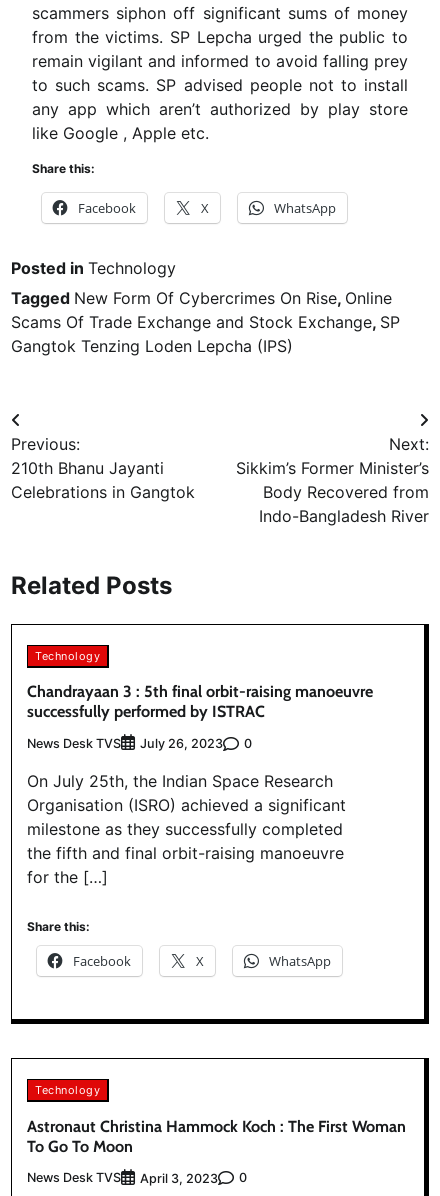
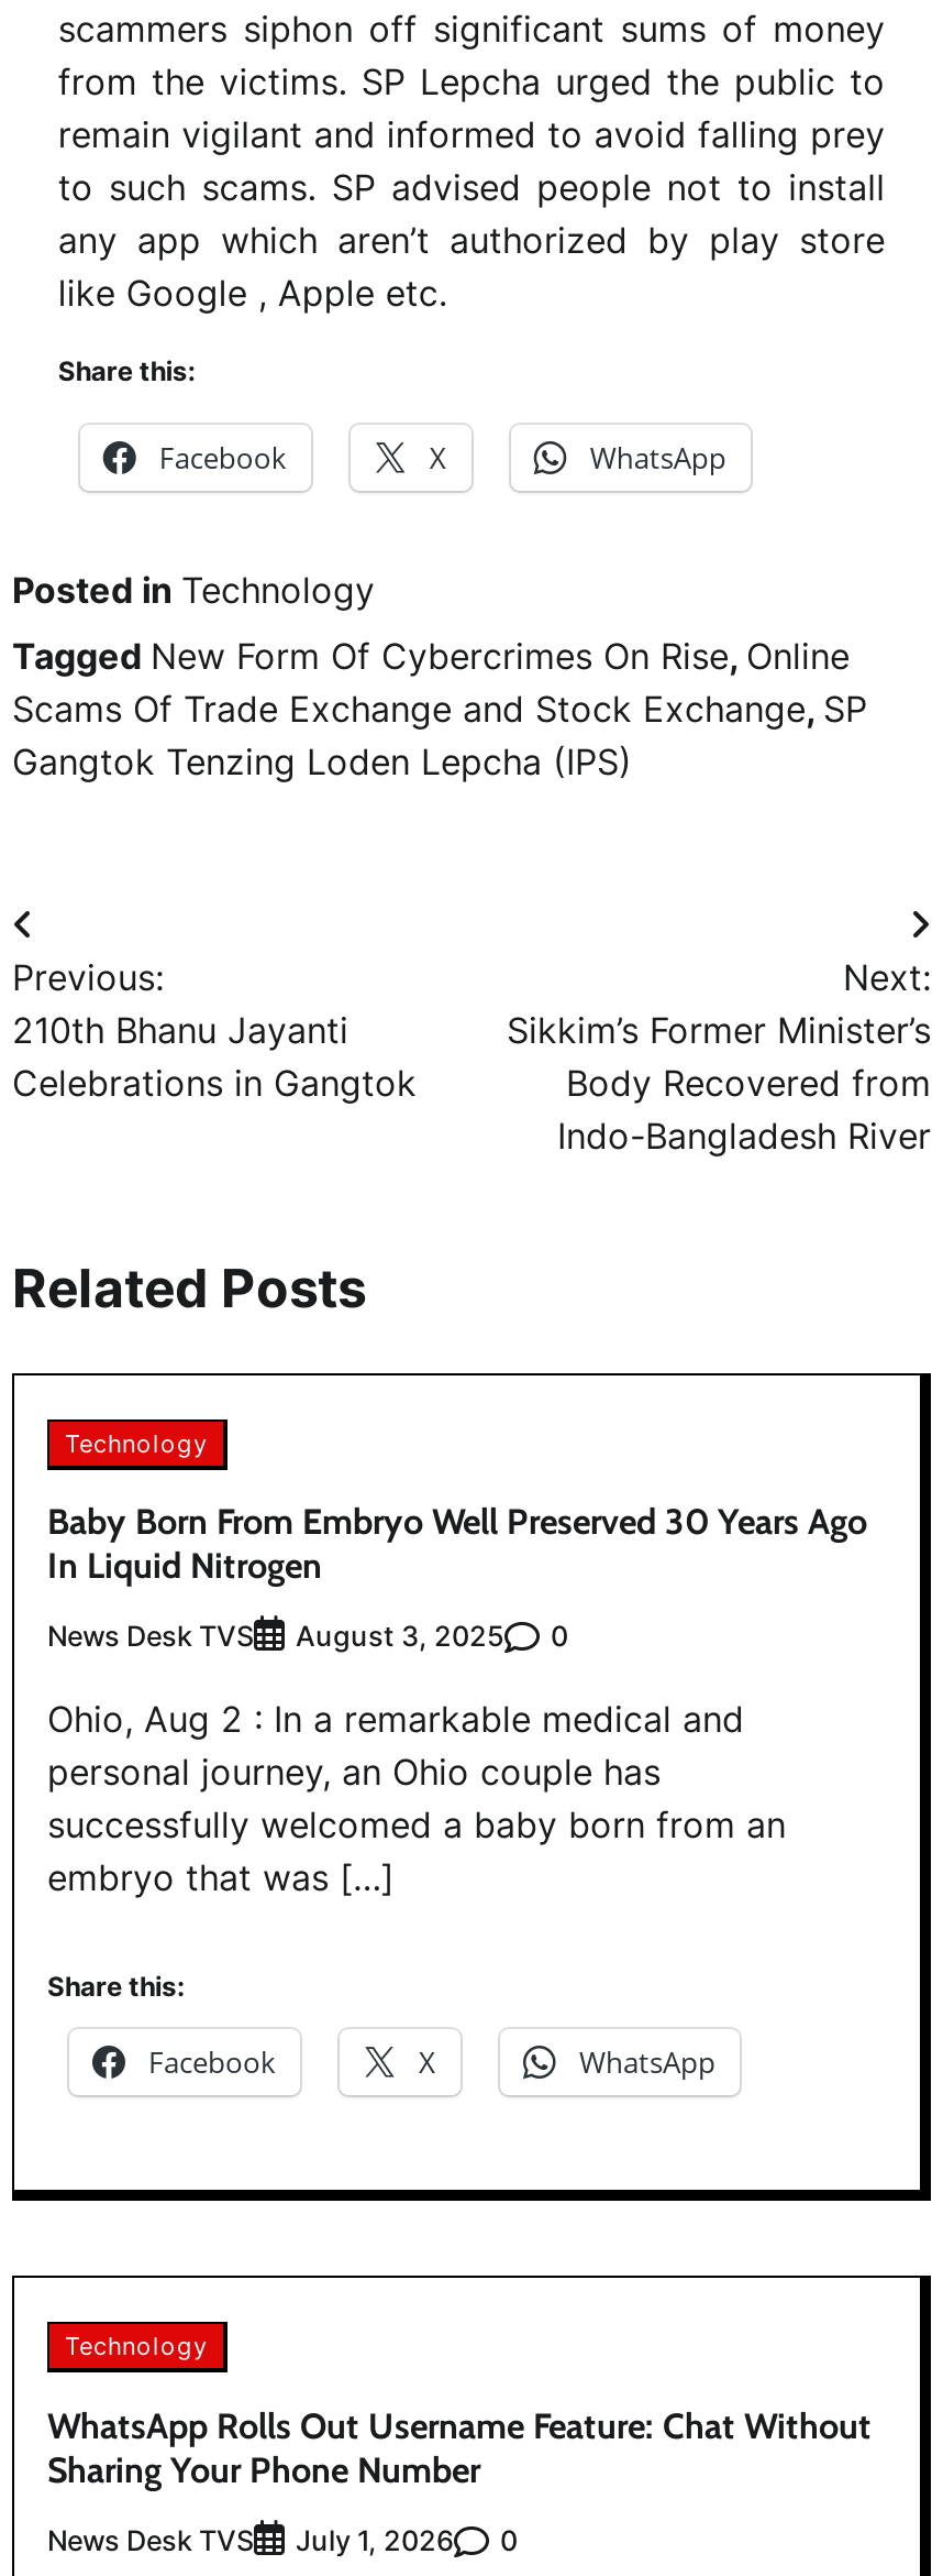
[27,681,373,721] Chandrayaan 3 : 5th final orbit-raising manoeuvre | successfully performed by ISTRAC -> [47,1499,867,1587] Baby Born From Embryo Well Preserved 30 Years Ago | In Liquid Nitrogen
[27,736,252,751] News Desk TVS July 26, 2023 0 -> [47,1619,568,1653] News Desk TVS August 3, 2025 0
[27,771,346,887] On July 25th, the Indian Space Research | Organisation (ISRO) achieved a significant | milestone as they successfully completed | the fifth and final orbit-raising manoeuvre | for the […] -> [47,1697,786,1900] Ohio, Aug 2 : In a remarkable medical and | personal journey, an Ohio couple has | successfully welcomed a baby born from an | embryo that was […]
[27,1116,406,1156] Astronaut Christina Hammock Koch : The First Woman | To Go To Moon -> [47,2402,872,2490] WhatsApp Rolls Out Username Feature: Chat Without | Sharing Your Phone Number
[27,1170,247,1186] News Desk TVS April 3, 2023 0 -> [47,2523,518,2557] News Desk TVS July 1, 2026 0

